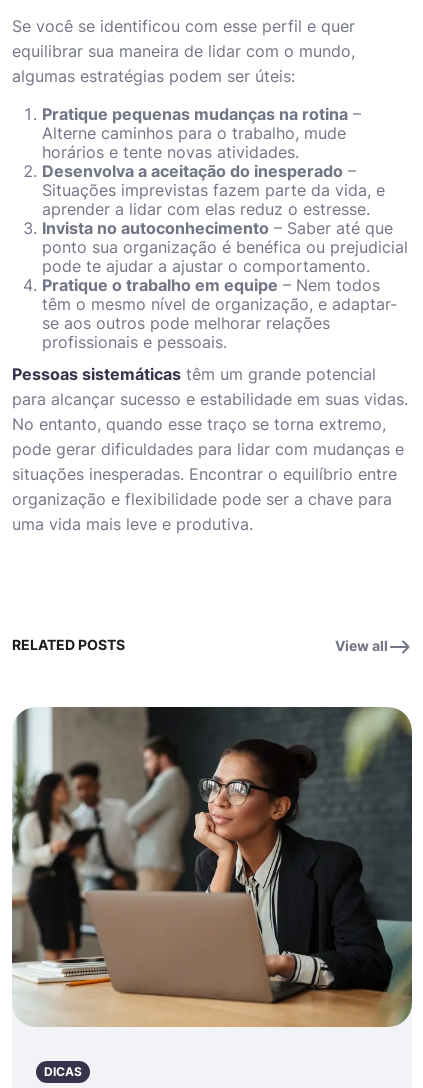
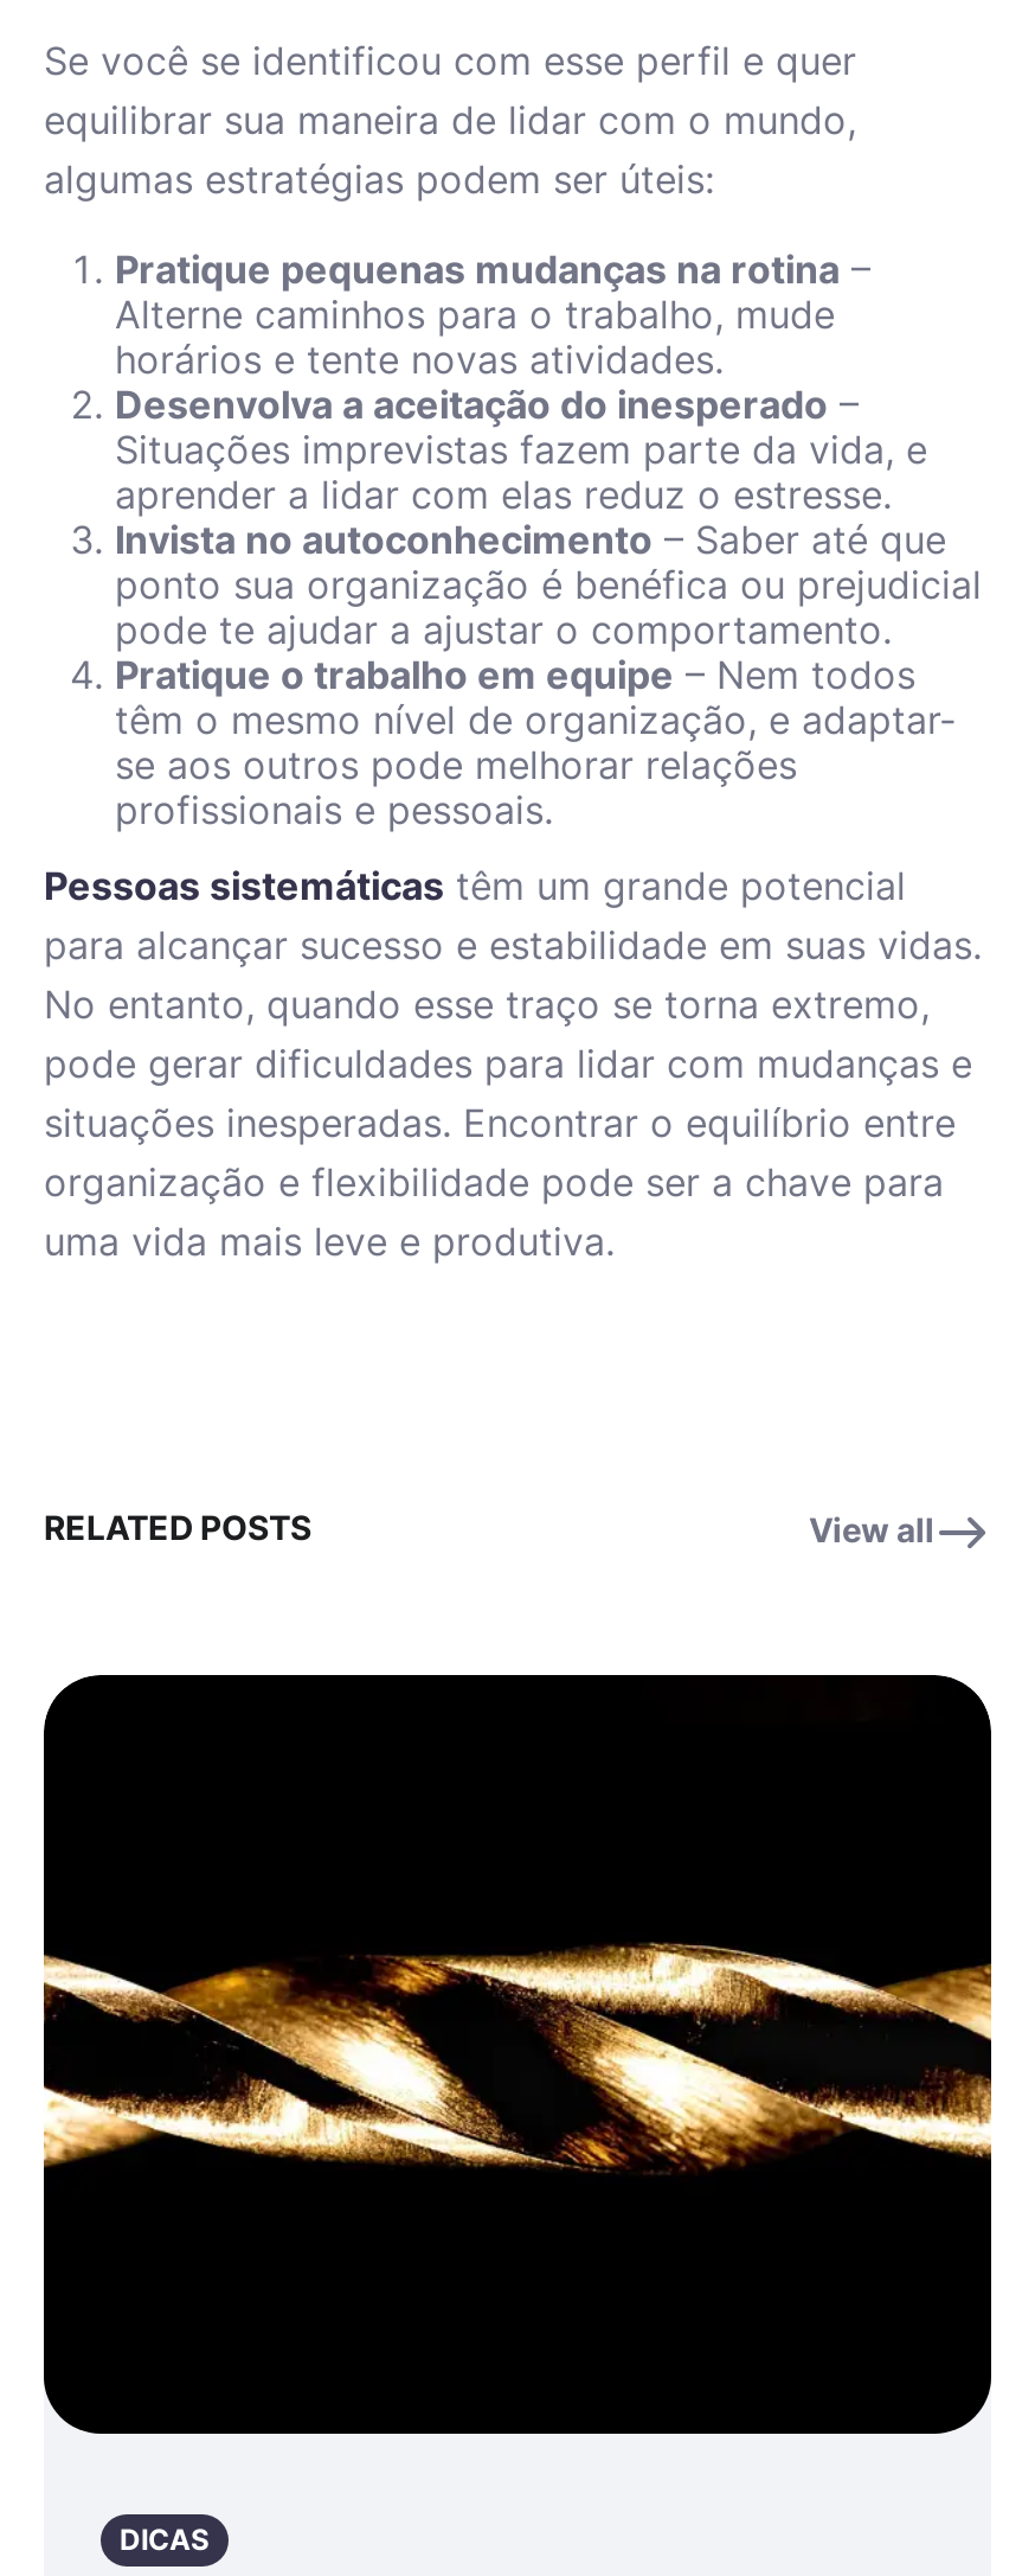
[11,706,413,1028] [image] -> [41,1673,994,2436] [image]

